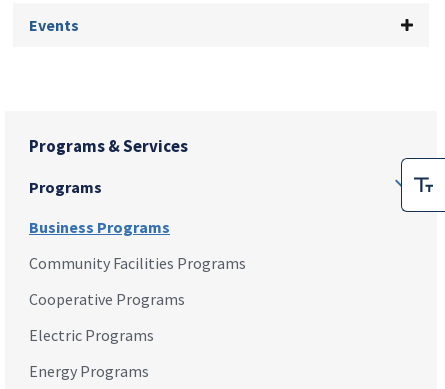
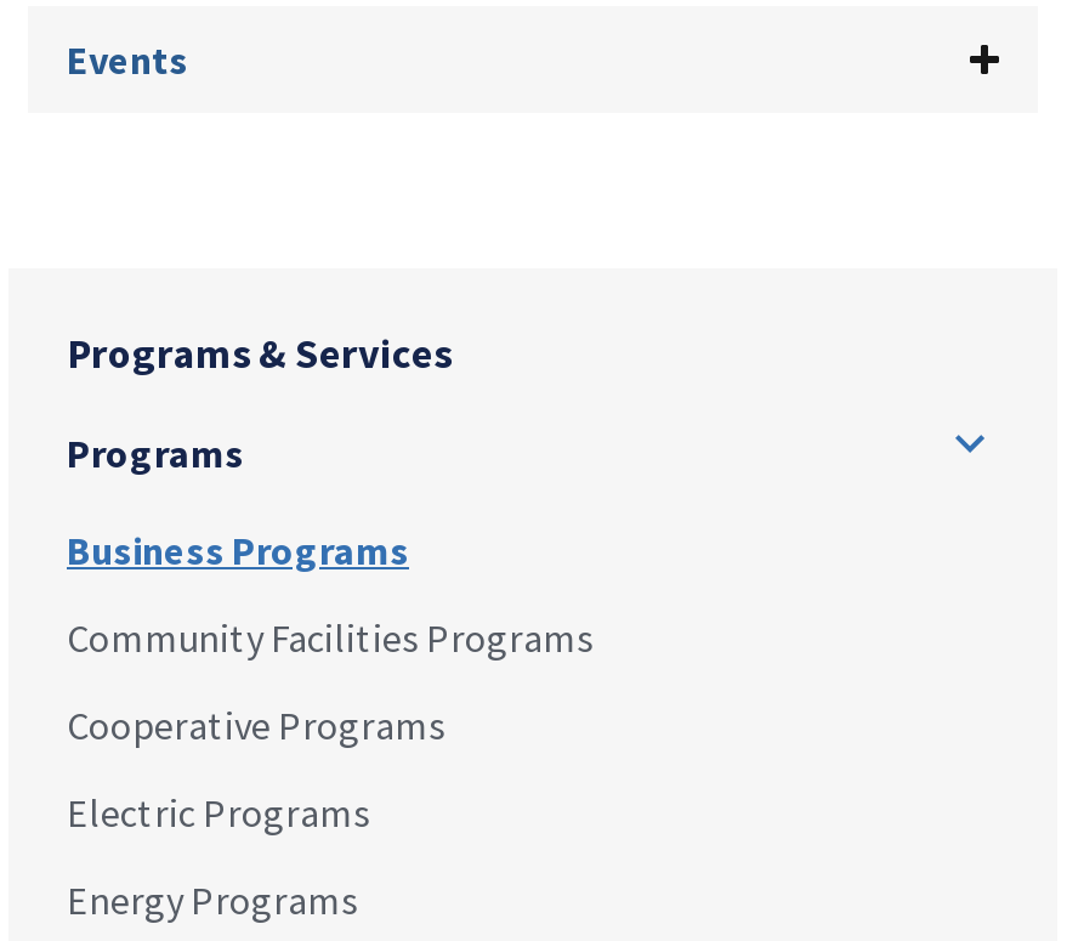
[400,157,442,213] [image] -> none

